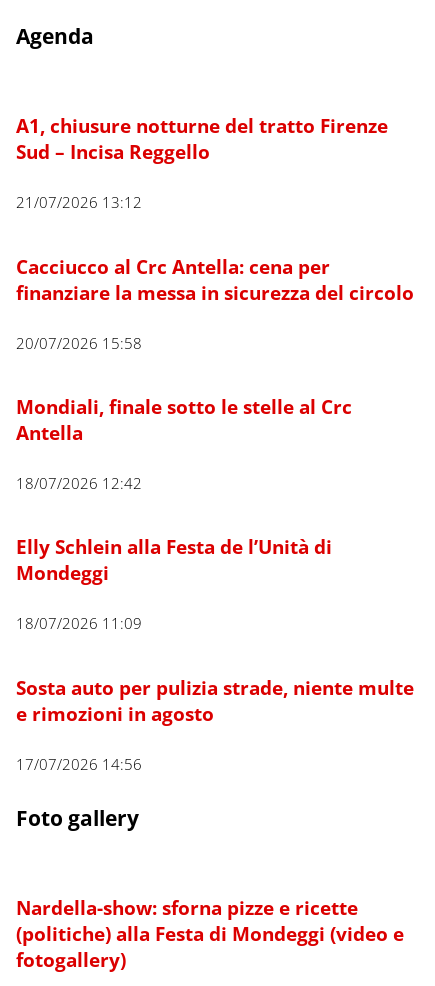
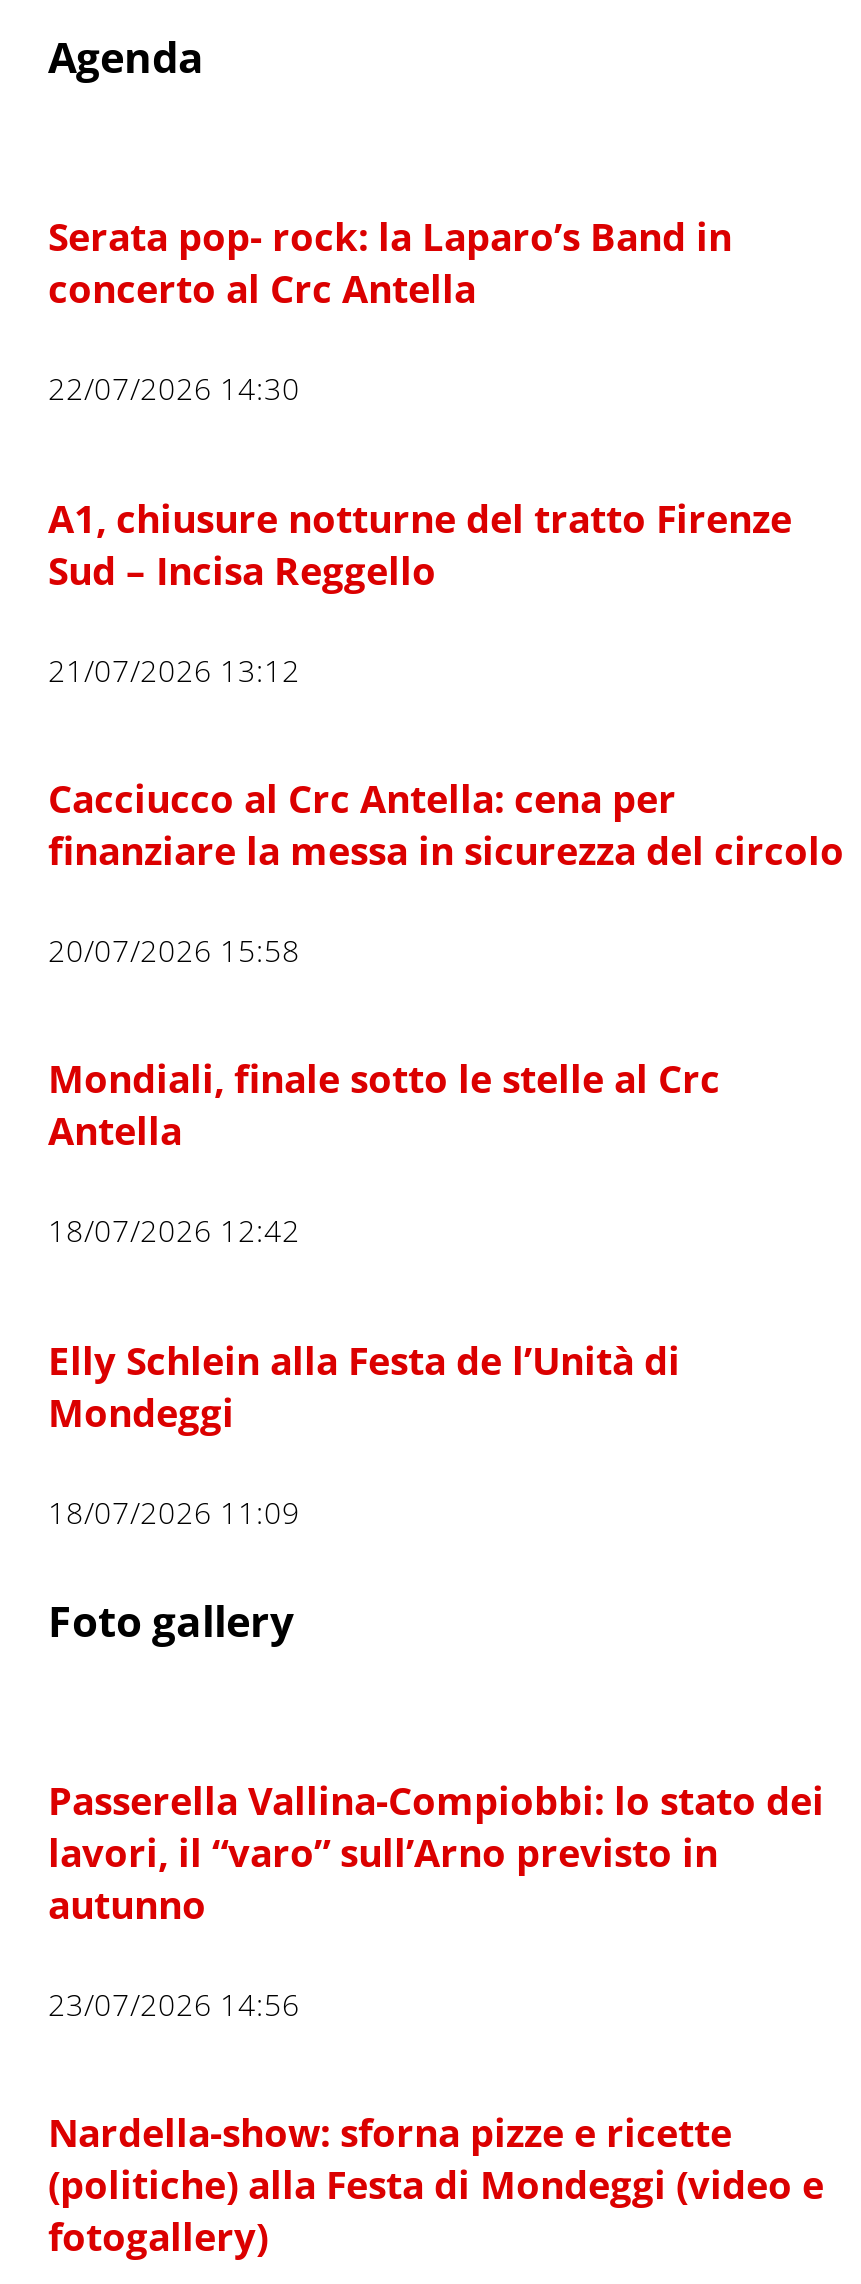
none -> [48,211,732,408] Serata pop- rock: la Laparo’s Band in | concerto al Crc Antella | 22/07/2026 14:30
[16,675,414,773] Sosta auto per pulizia strade, niente multe | e rimozioni in agosto | 17/07/2026 14:56 -> none
none -> [48,1774,824,2023] Passerella Vallina-Compiobbi: lo stato dei | lavori, il “varo” sull’Arno previsto in | autunno | 23/07/2026 14:56

